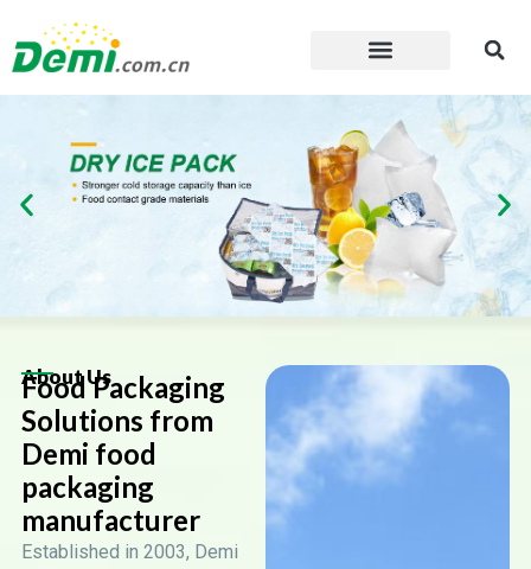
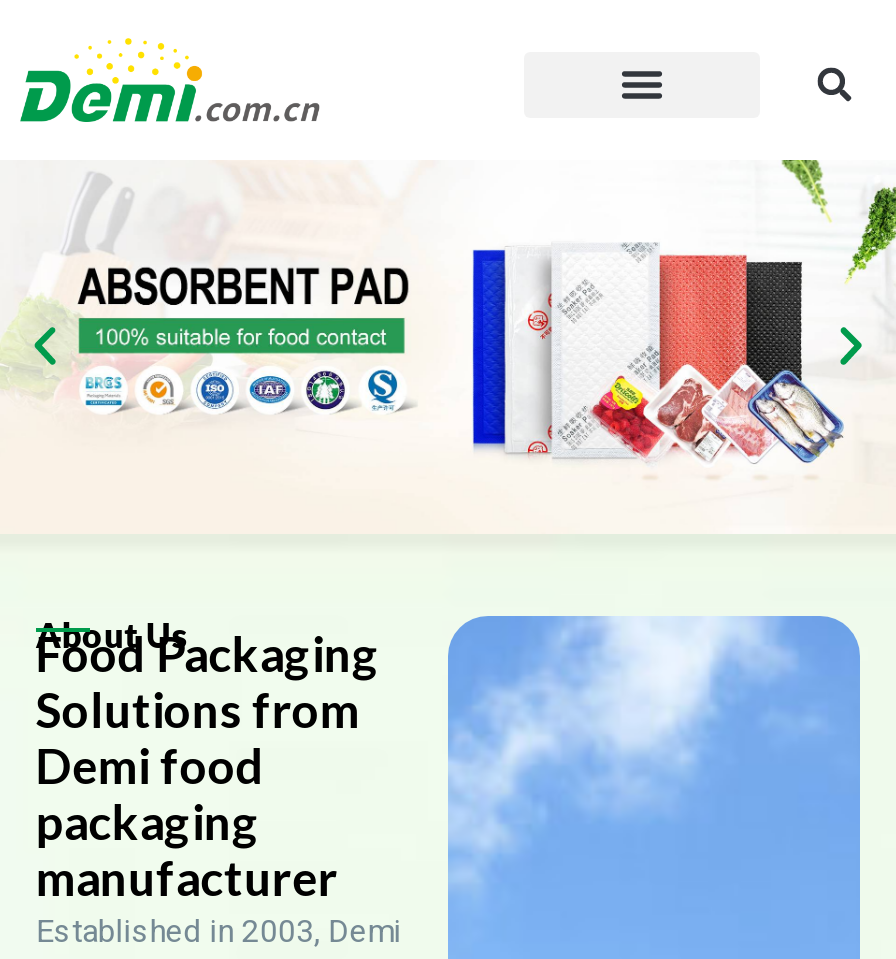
[4,95,527,317] [image] -> [6,158,890,532] [image]

